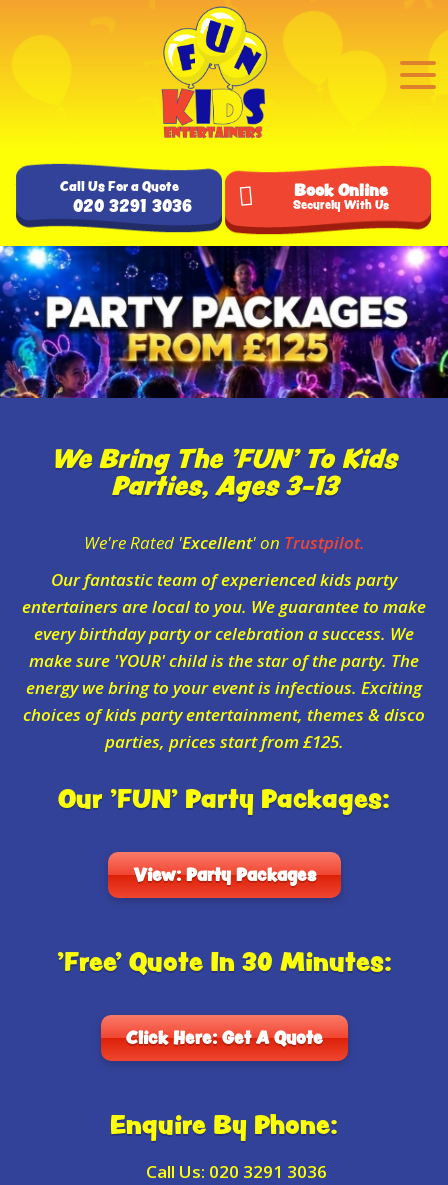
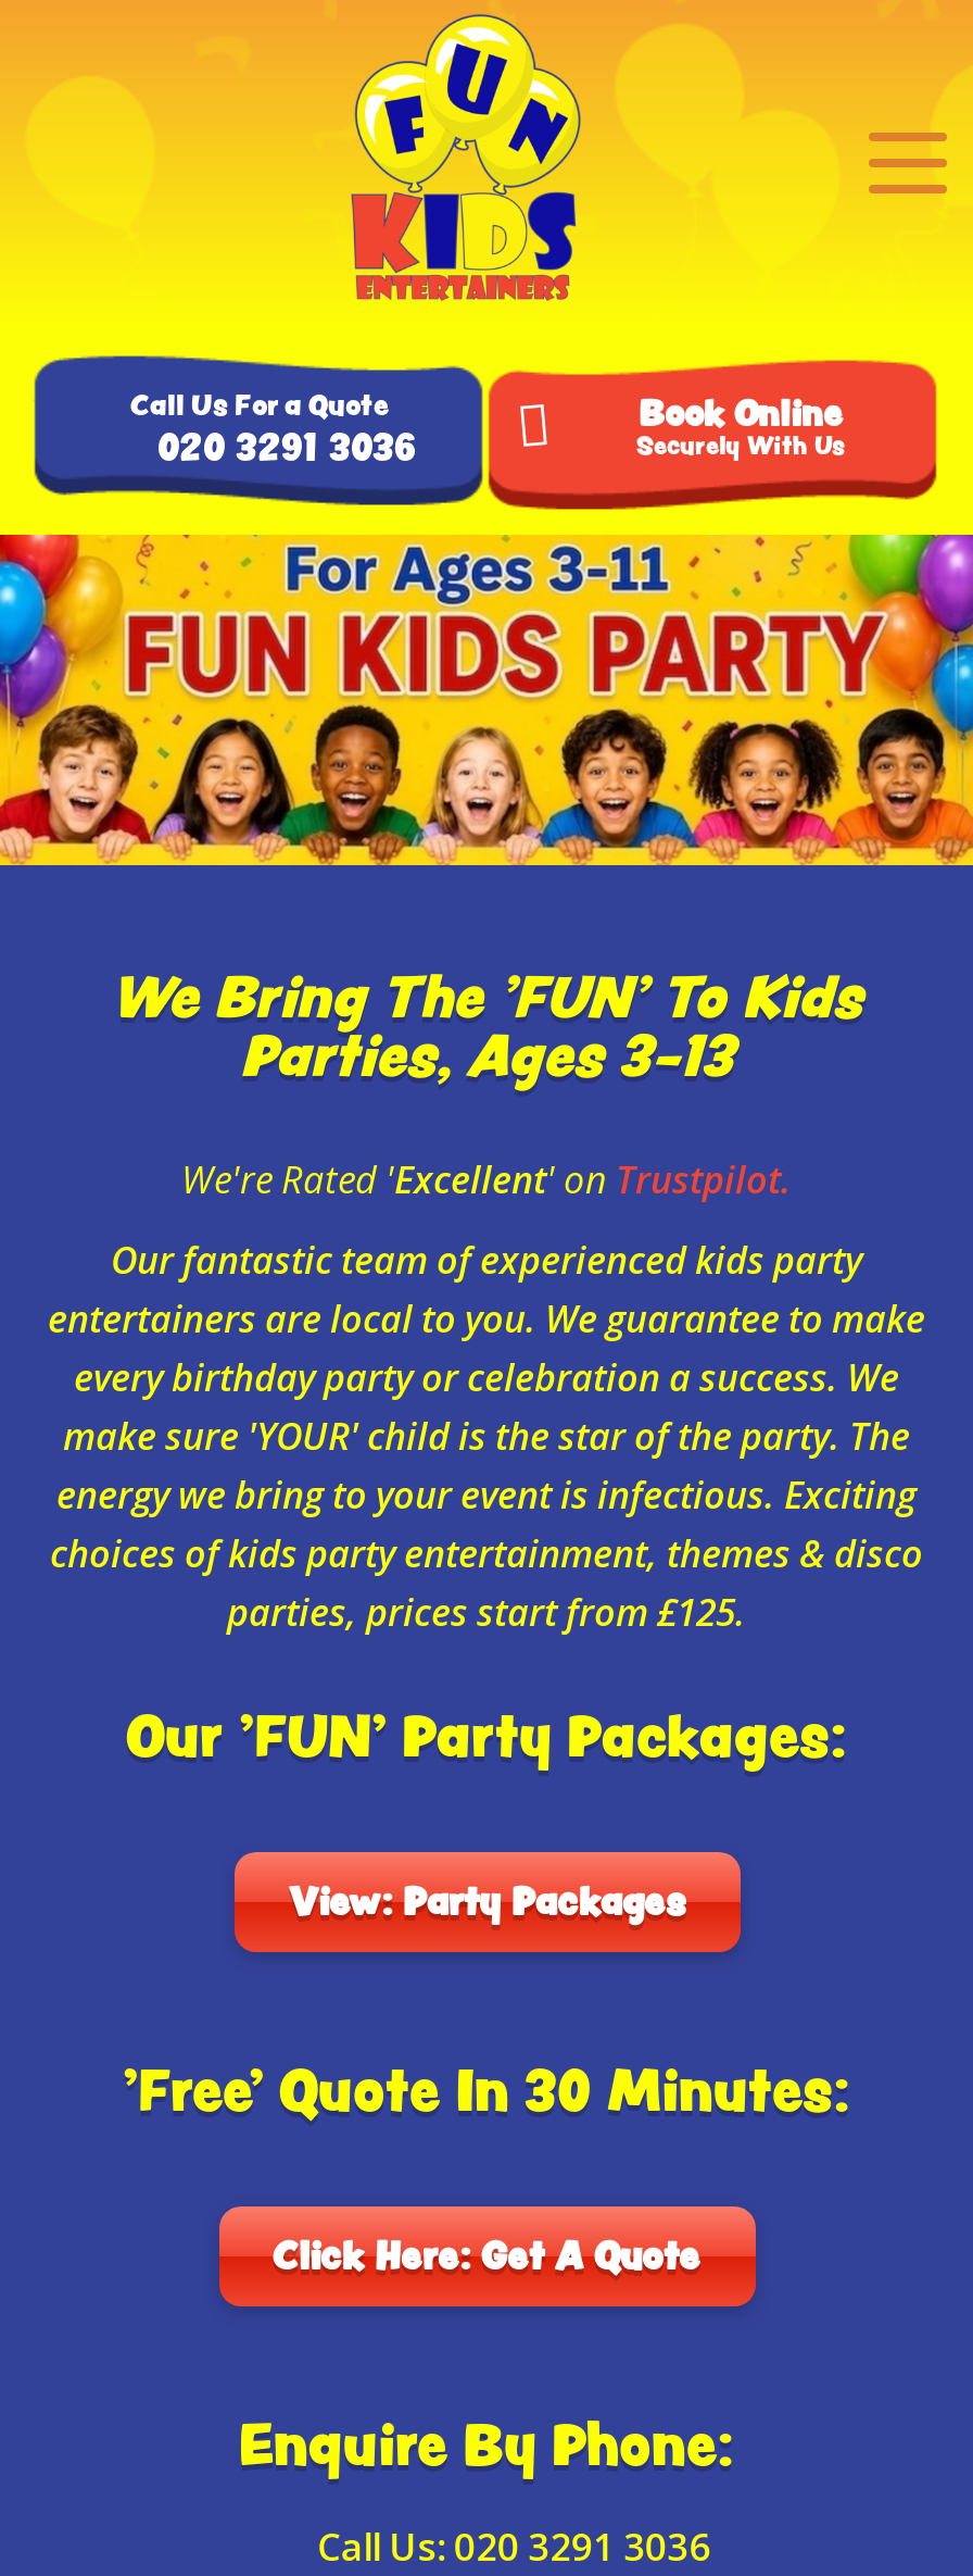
[3,245,445,399] [image] -> [7,533,966,867] [image]

